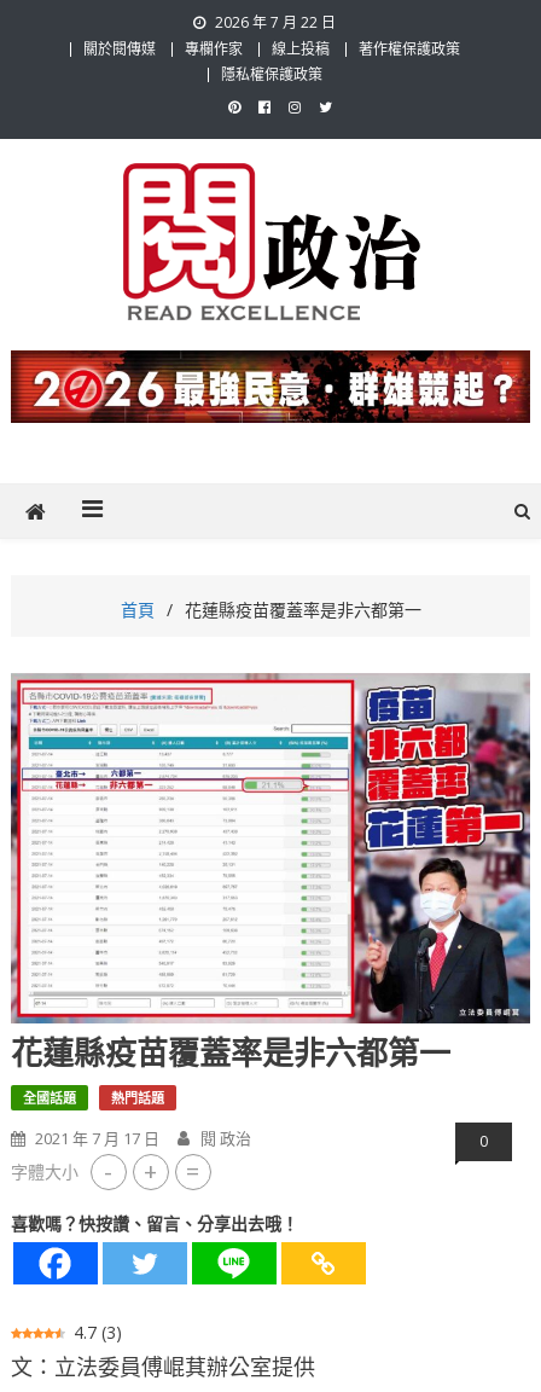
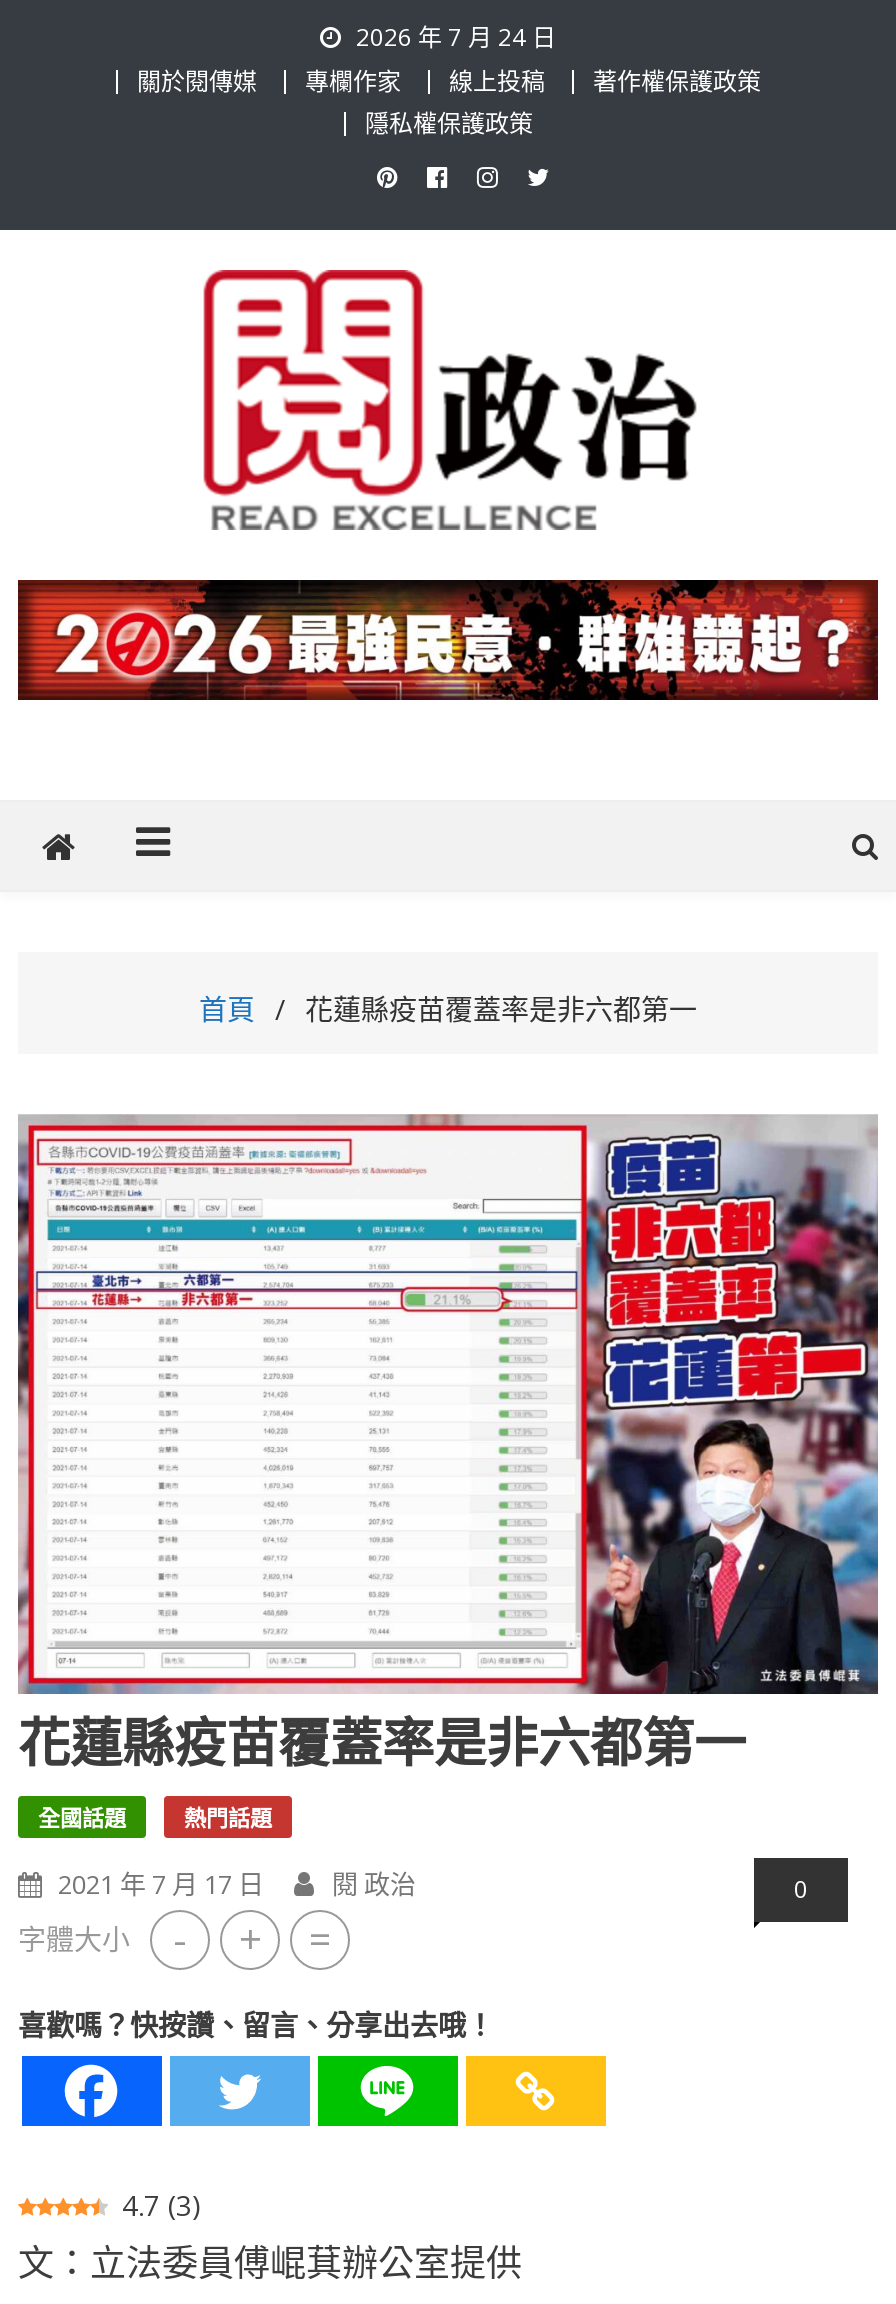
[215,12,336,33] 2026 年 7 月 22 日 -> [356,20,556,54] 2026 年 7 月 24 日

